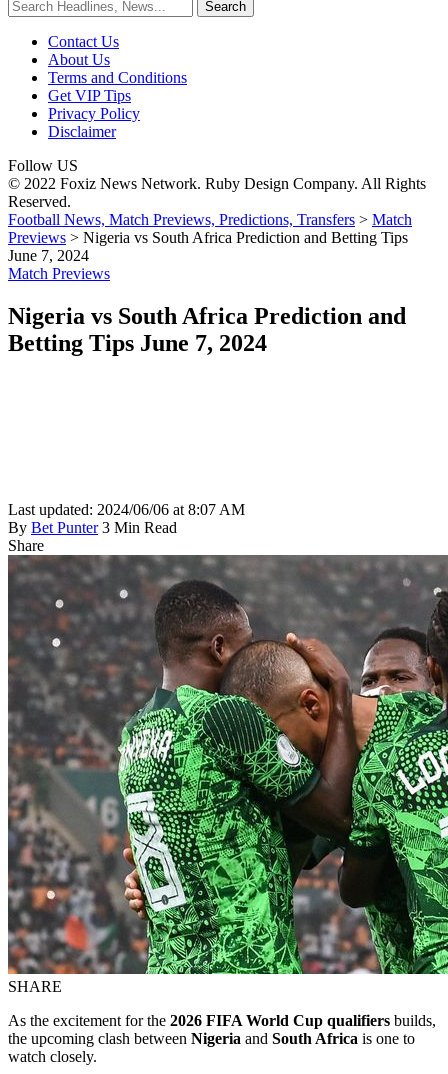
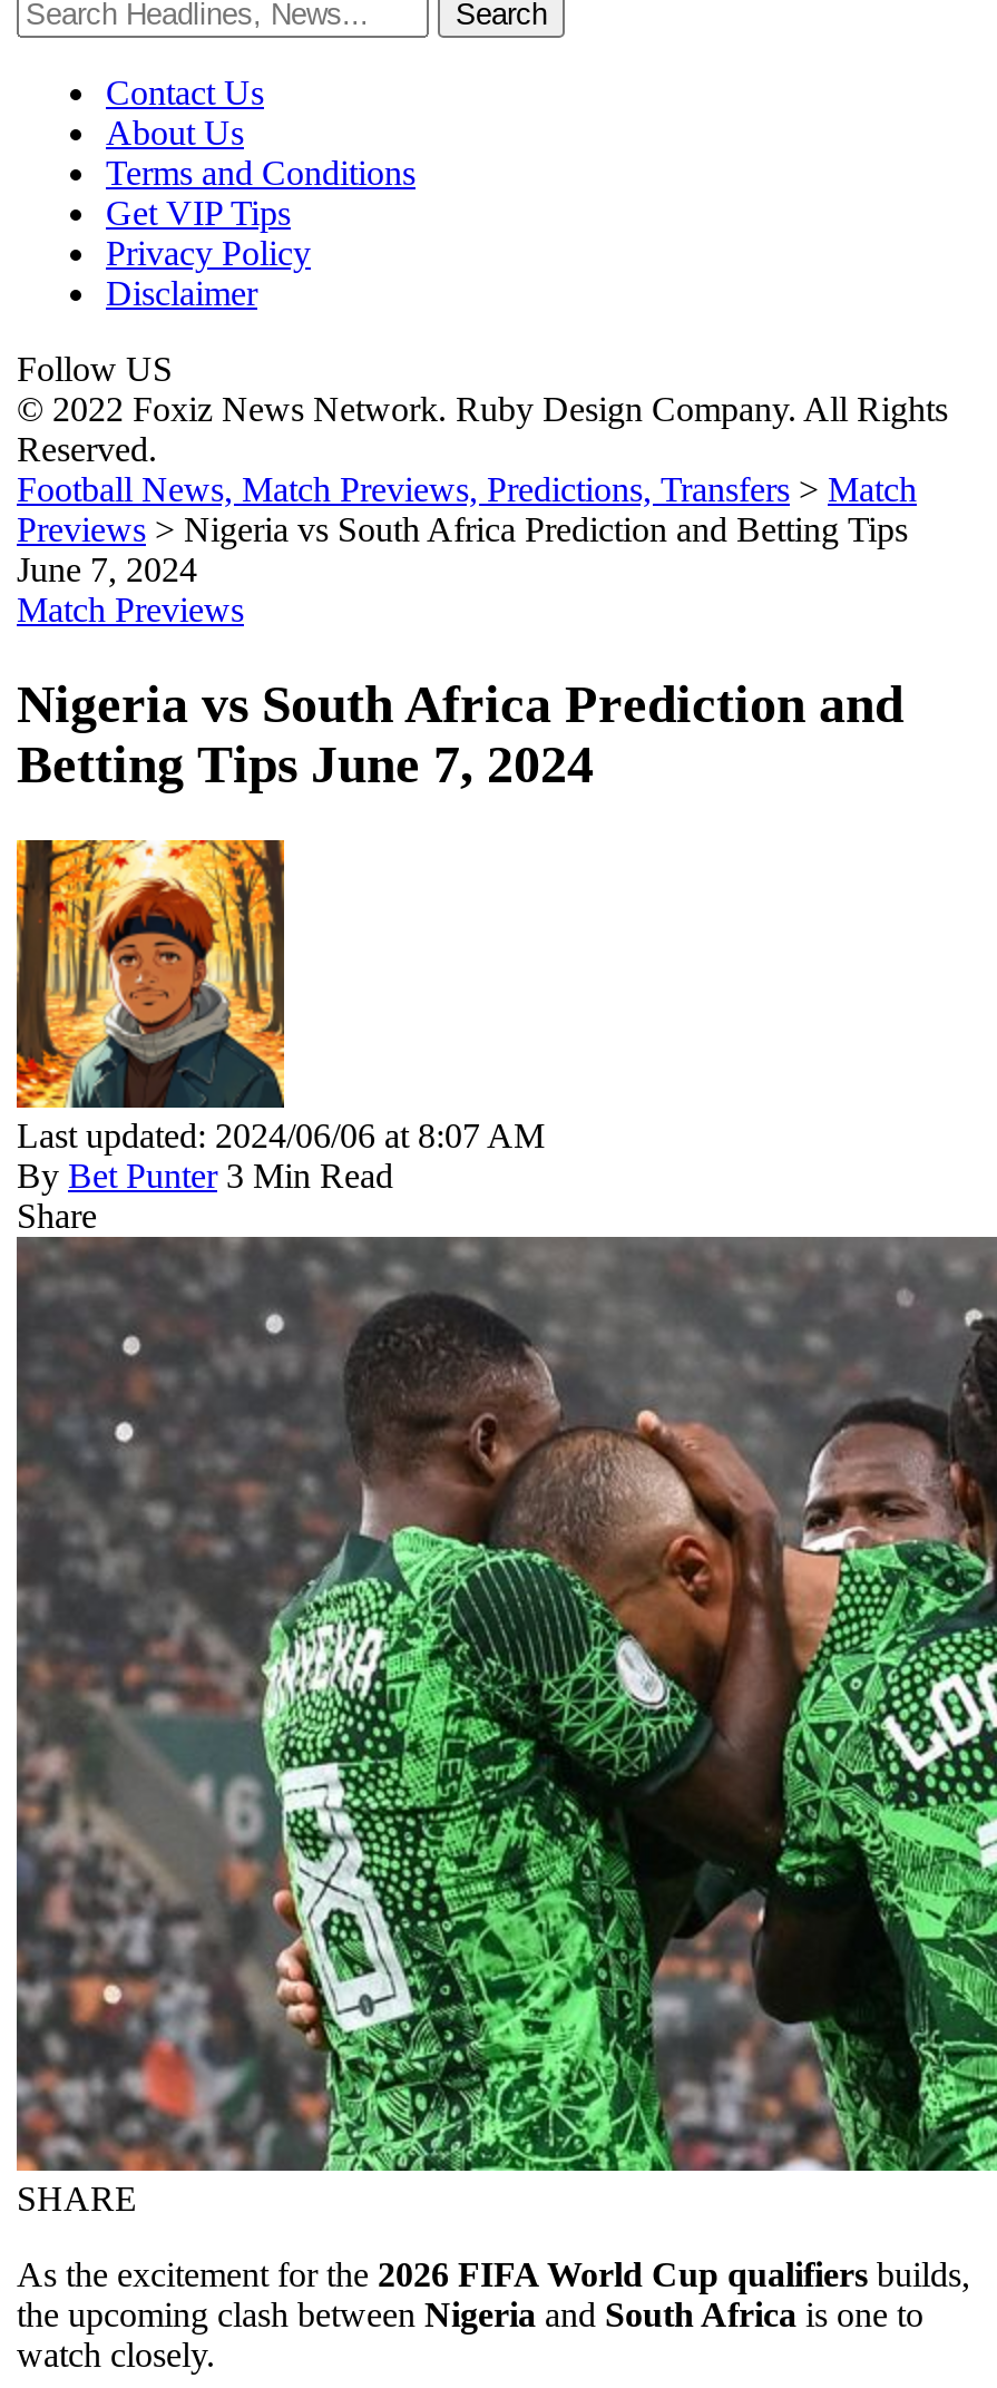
none -> [14,838,286,1110] [image]

